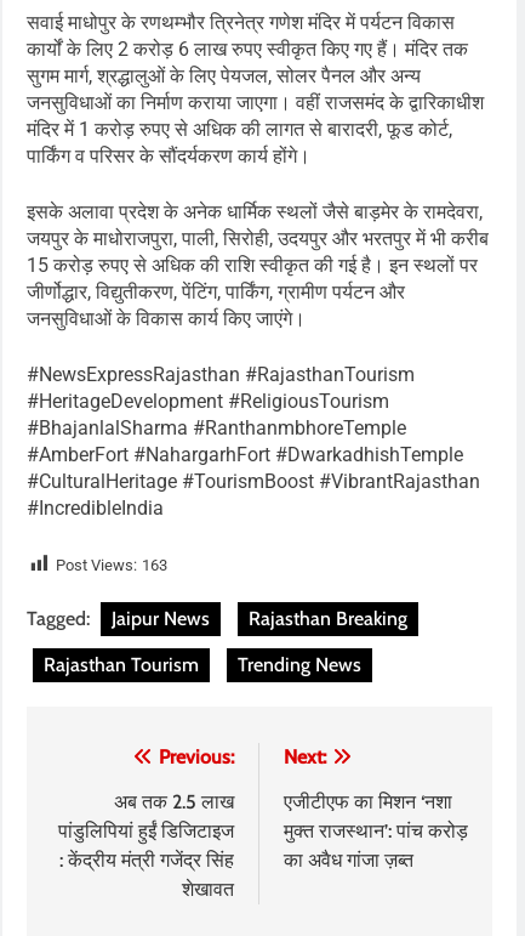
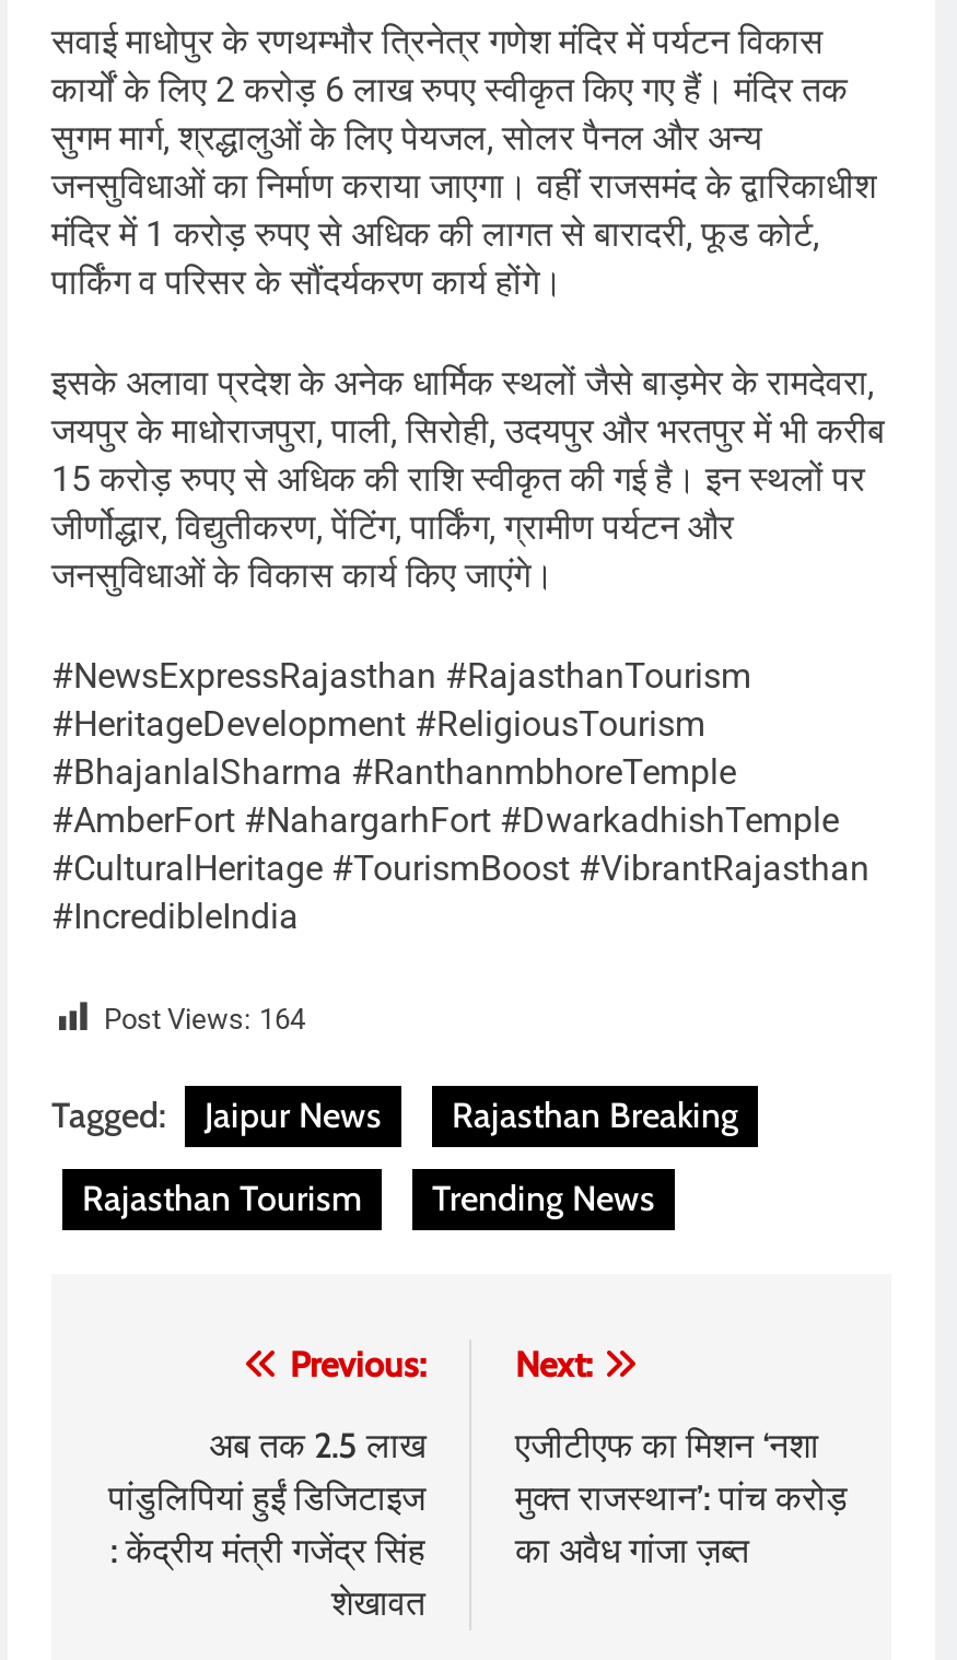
[56,556,167,574] Post Views: 163 -> [104,1003,305,1036] Post Views: 164

